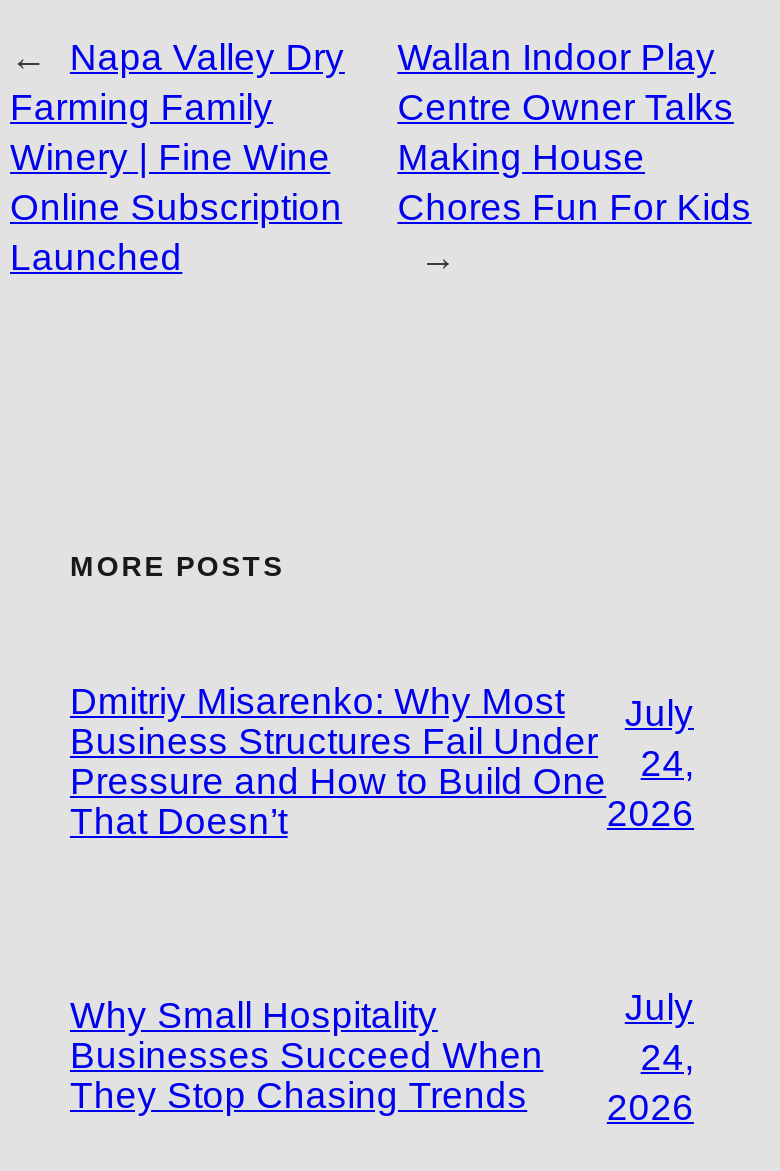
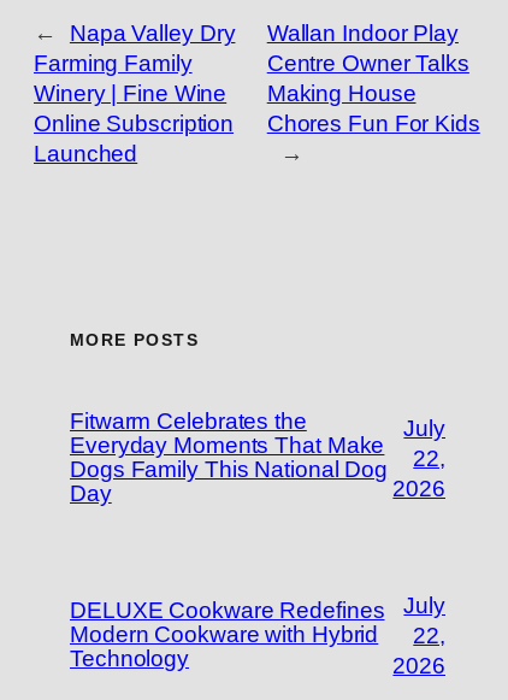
[70,681,606,843] Dmitriy Misarenko: Why Most | Business Structures Fail Under | Pressure and How to Build One | That Doesn’t -> [70,409,388,506] Fitwarm Celebrates the | Everyday Moments That Make | Dogs Family This National Dog | Day
[641,742,694,784] 24, -> [413,446,445,471] 22,
[70,995,543,1117] Why Small Hospitality | Businesses Succeed When | They Stop Chasing Trends -> [70,598,385,671] DELUXE Cookware Redefines | Modern Cookware with Hybrid | Technology
[641,1036,694,1078] 24, -> [413,623,445,648] 22,

